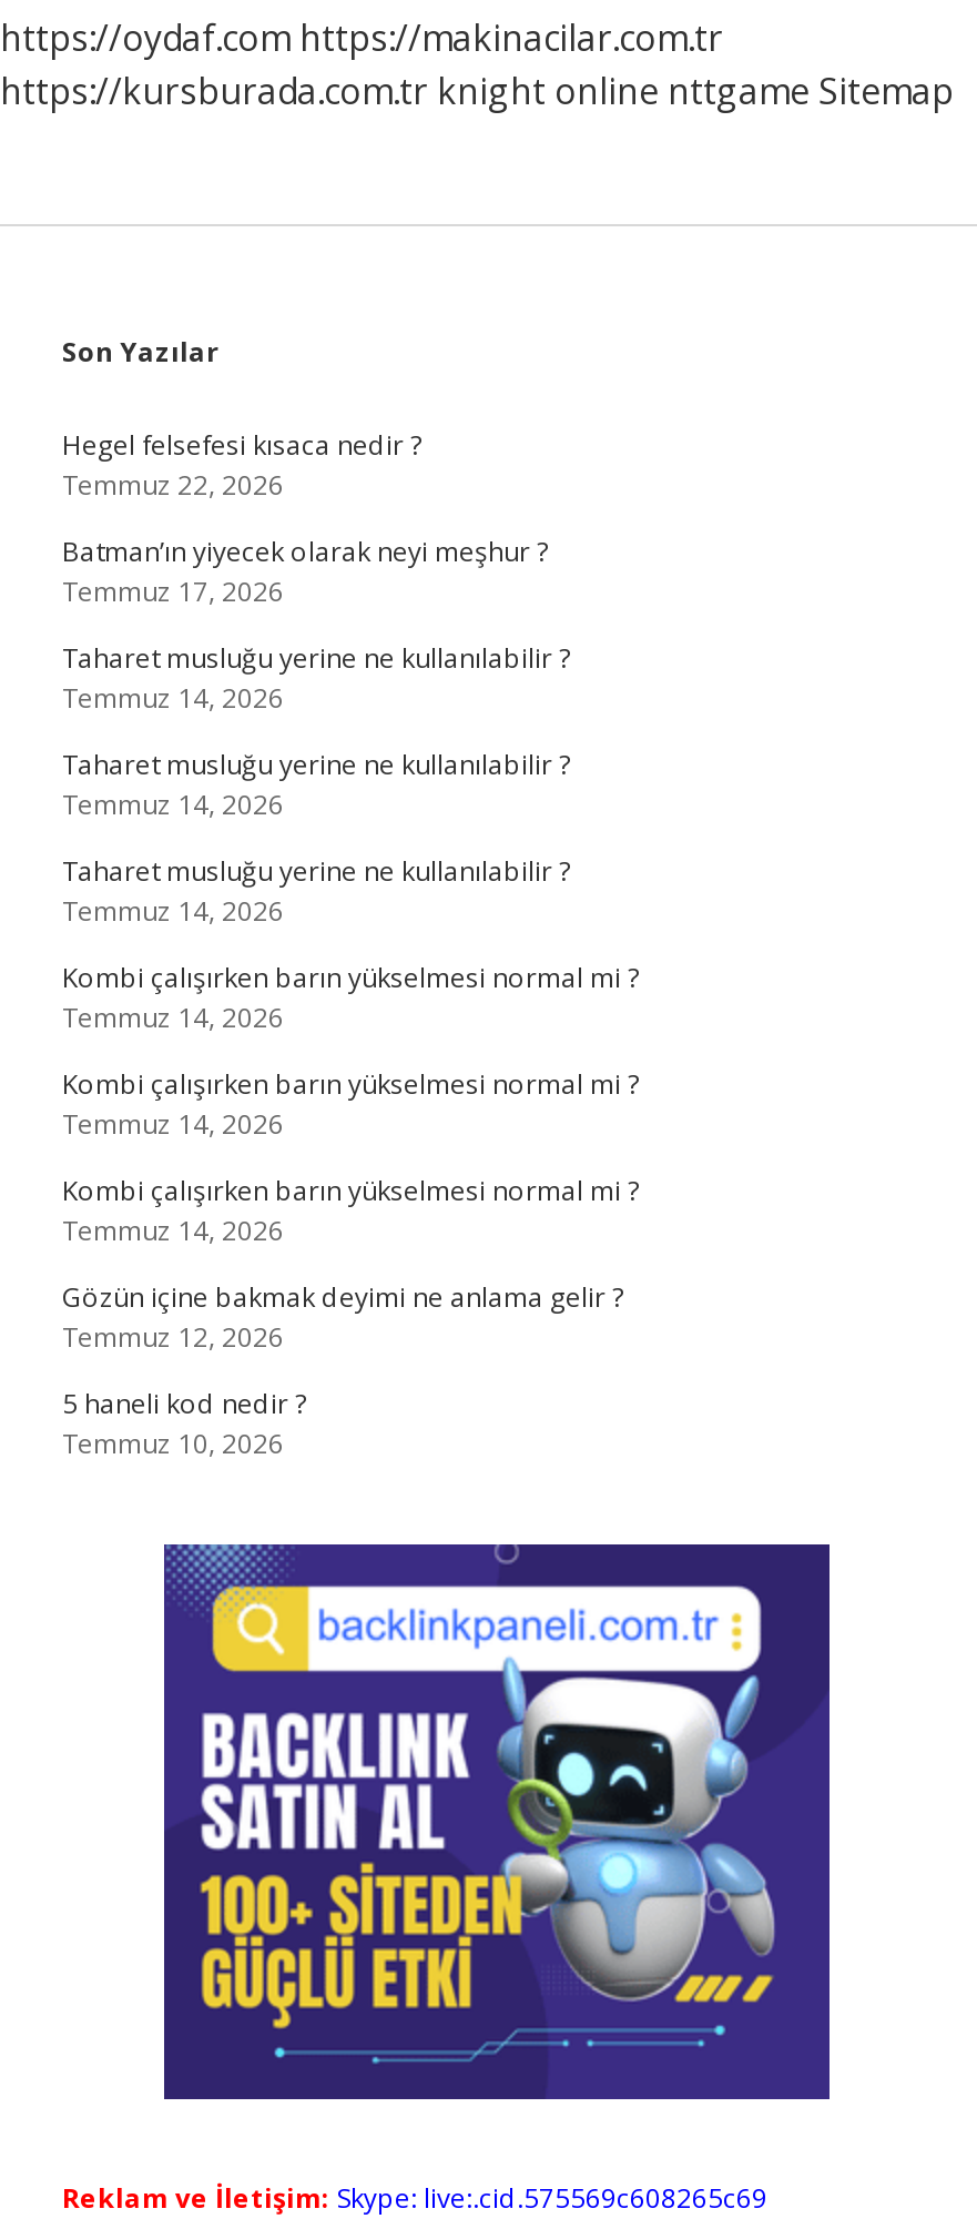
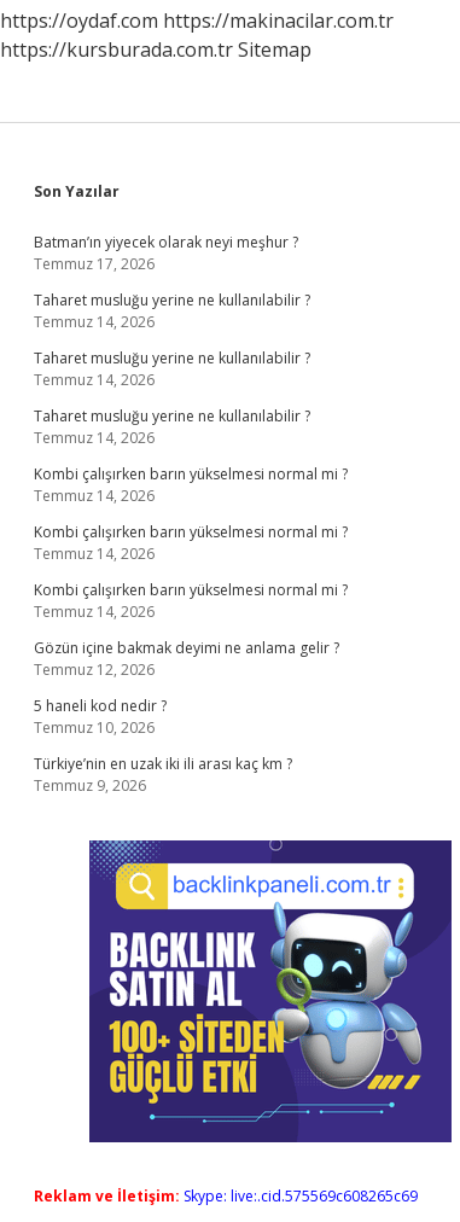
[0,67,954,115] https://kursburada.com.tr knight online nttgame Sitemap -> [0,36,311,63] https://kursburada.com.tr Sitemap
[62,426,421,504] Hegel felsefesi kısaca nedir ? | Temmuz 22, 2026 -> none
moved [62,533,639,1462] -> [34,232,348,738]: Batman’ın yiyecek olarak neyi meşhur ? | Temmuz 17, 2026 | Taharet musluğu yerine ne kullanılabilir ? | ... | 5 haneli kod nedir ? | Temmuz 10, 2026
none -> [34,753,292,796] Türkiye’nin en uzak iki ili arası kaç km ? | Temmuz 9, 2026

